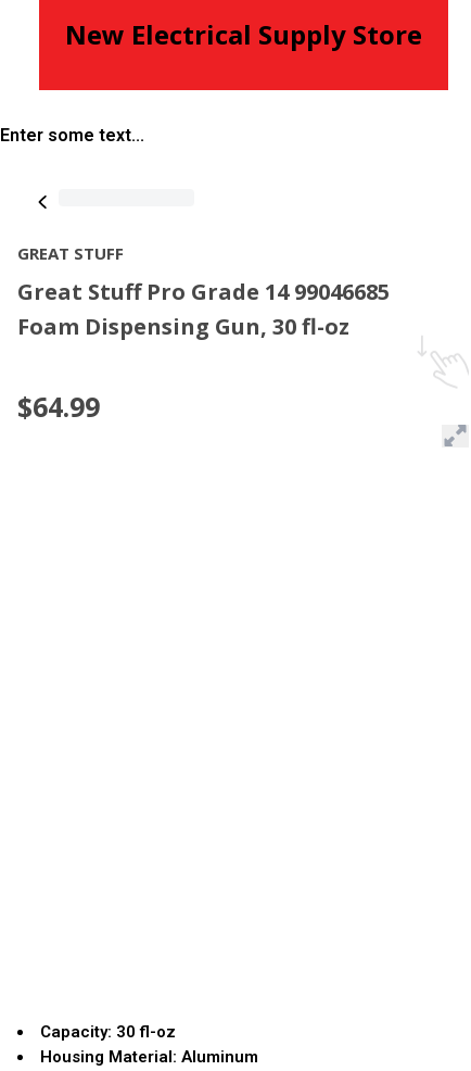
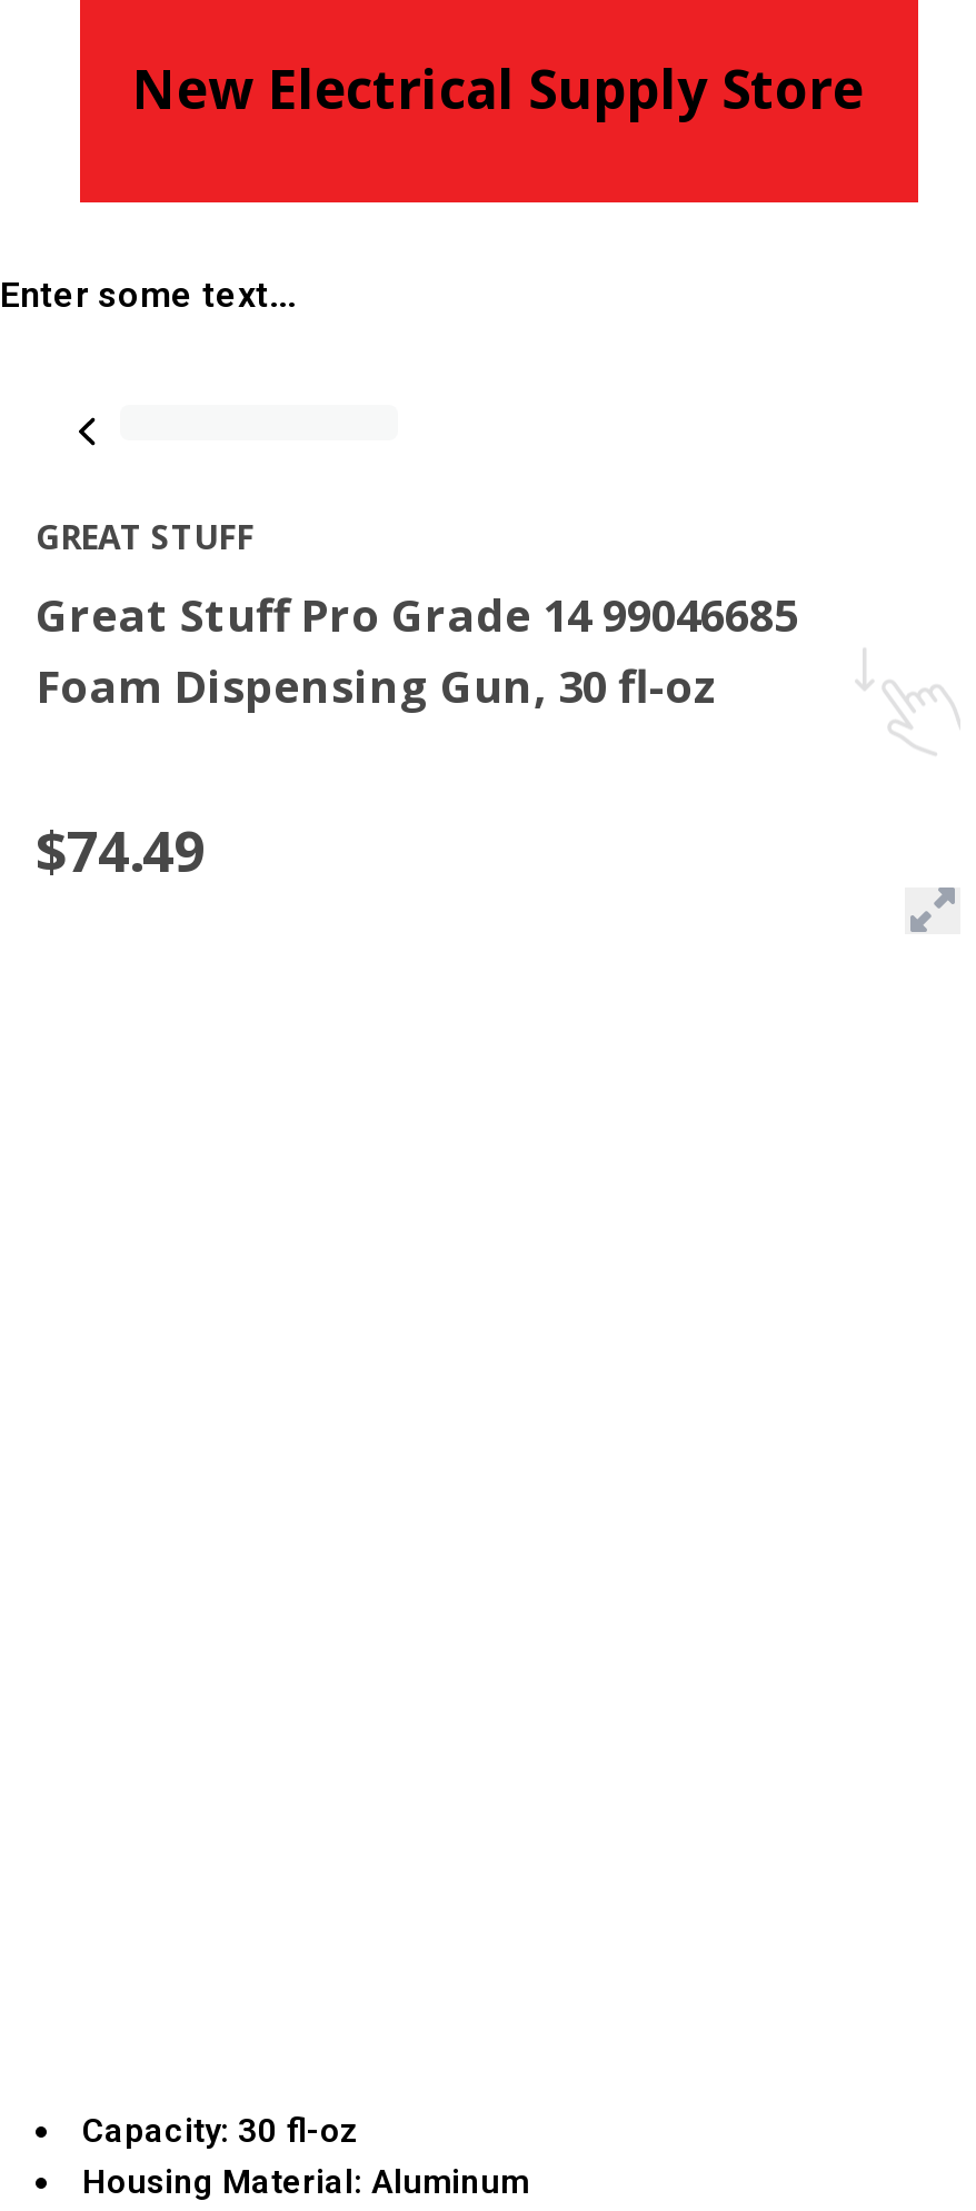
[17,388,100,425] $64.99 -> [36,813,205,889] $74.49

